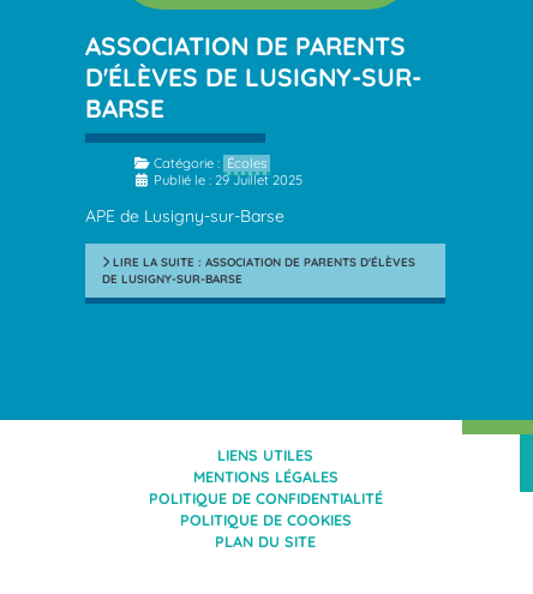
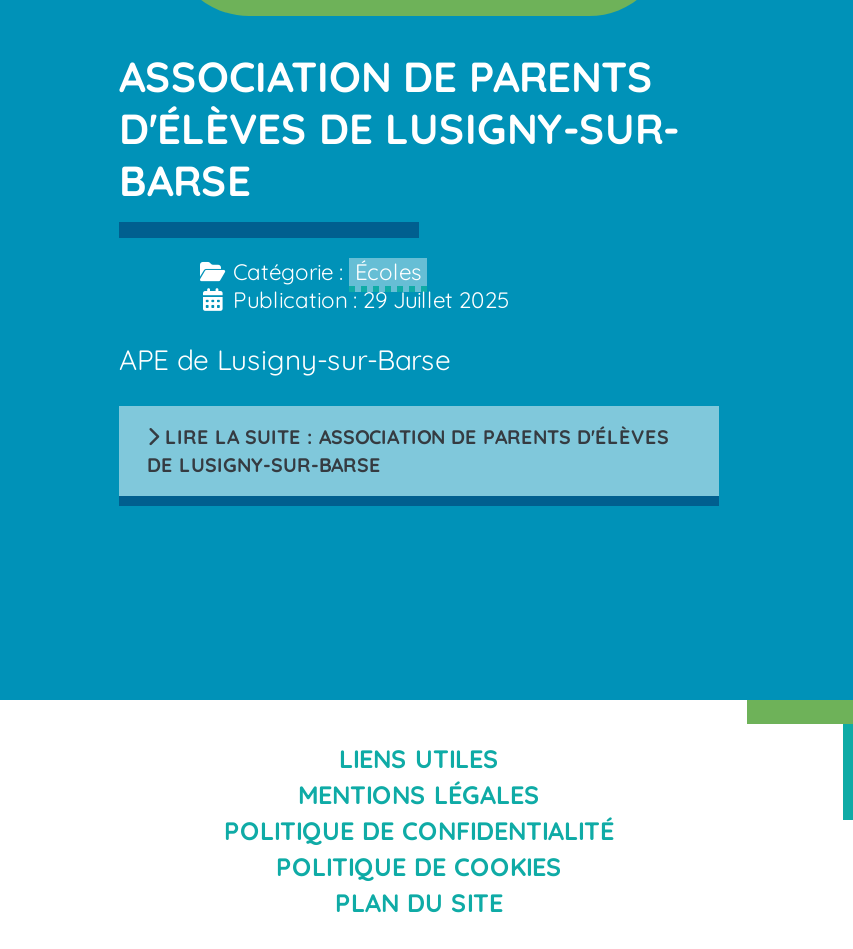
[154,171,303,188] Publié le : 29 Juillet 2025 -> [233,286,509,314] Publication : 29 Juillet 2025

